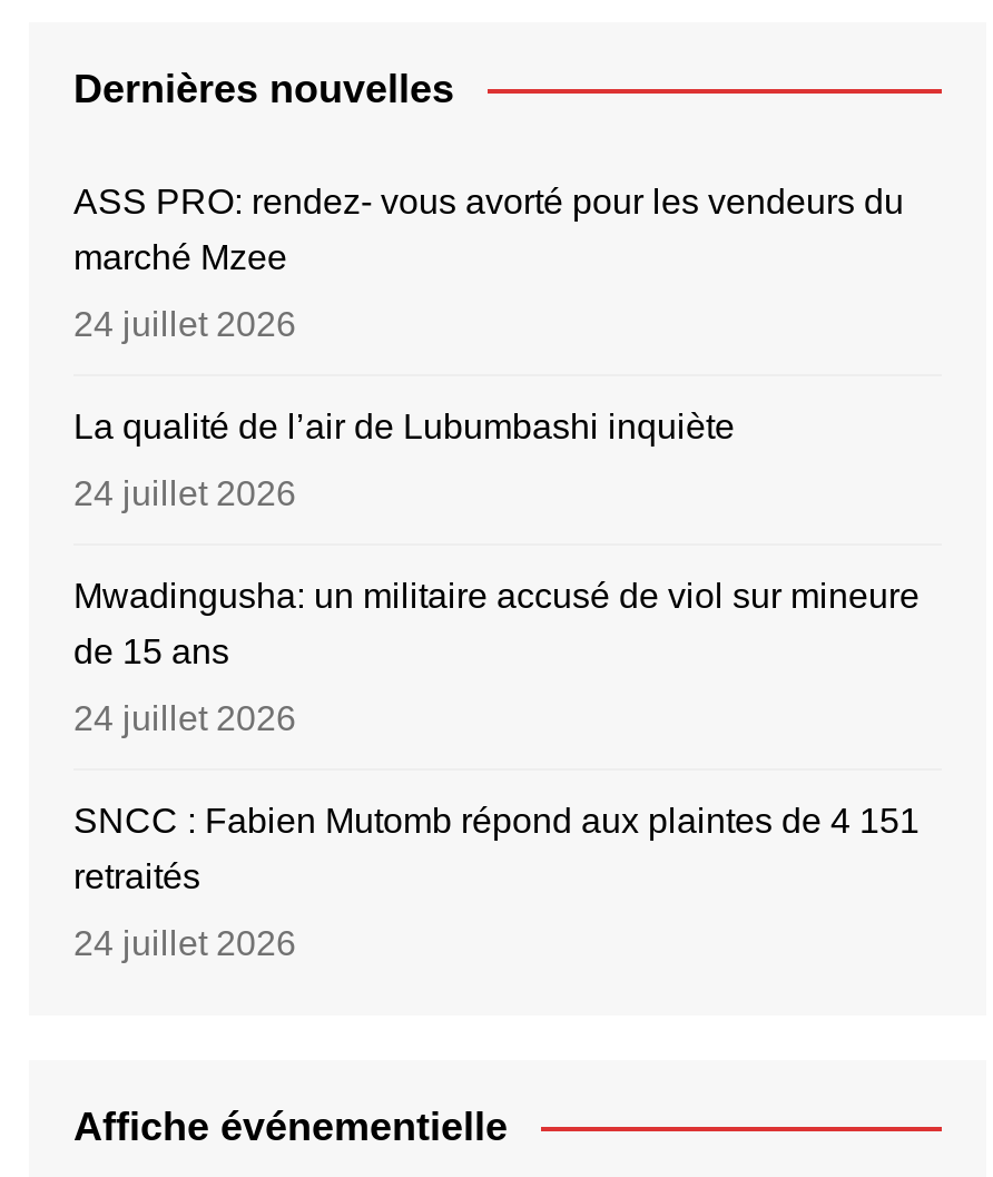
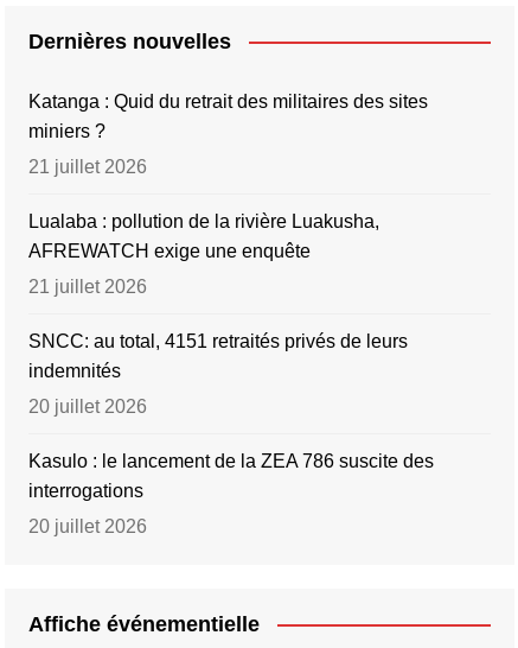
[73,182,920,962] ASS PRO: rendez- vous avorté pour les vendeurs du | marché Mzee | 24 juillet 2026 | La qualité de l’air de Lubumbashi inquiète | 24 juillet 2026 | Mwadingusha: un militaire accusé de viol sur mineure | de 15 ans | 24 juillet 2026 | SNCC : Fabien Mutomb répond aux plaintes de 4 151 | retraités | 24 juillet 2026 -> [28,91,434,536] Katanga : Quid du retrait des militaires des sites | miniers ? | 21 juillet 2026 | Lualaba : pollution de la rivière Luakusha, | AFREWATCH exige une enquête | 21 juillet 2026 | SNCC: au total, 4151 retraités privés de leurs | indemnités | 20 juillet 2026 | Kasulo : le lancement de la ZEA 786 suscite des | interrogations | 20 juillet 2026

